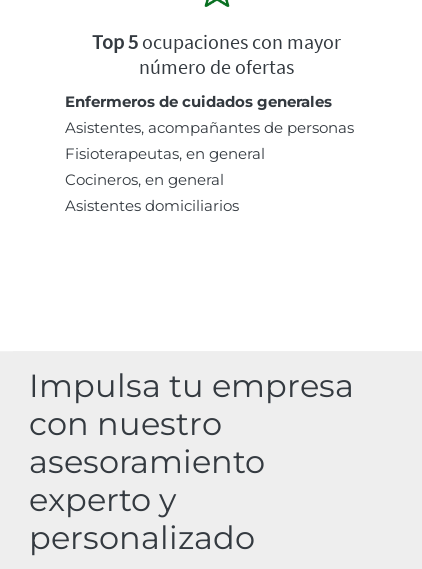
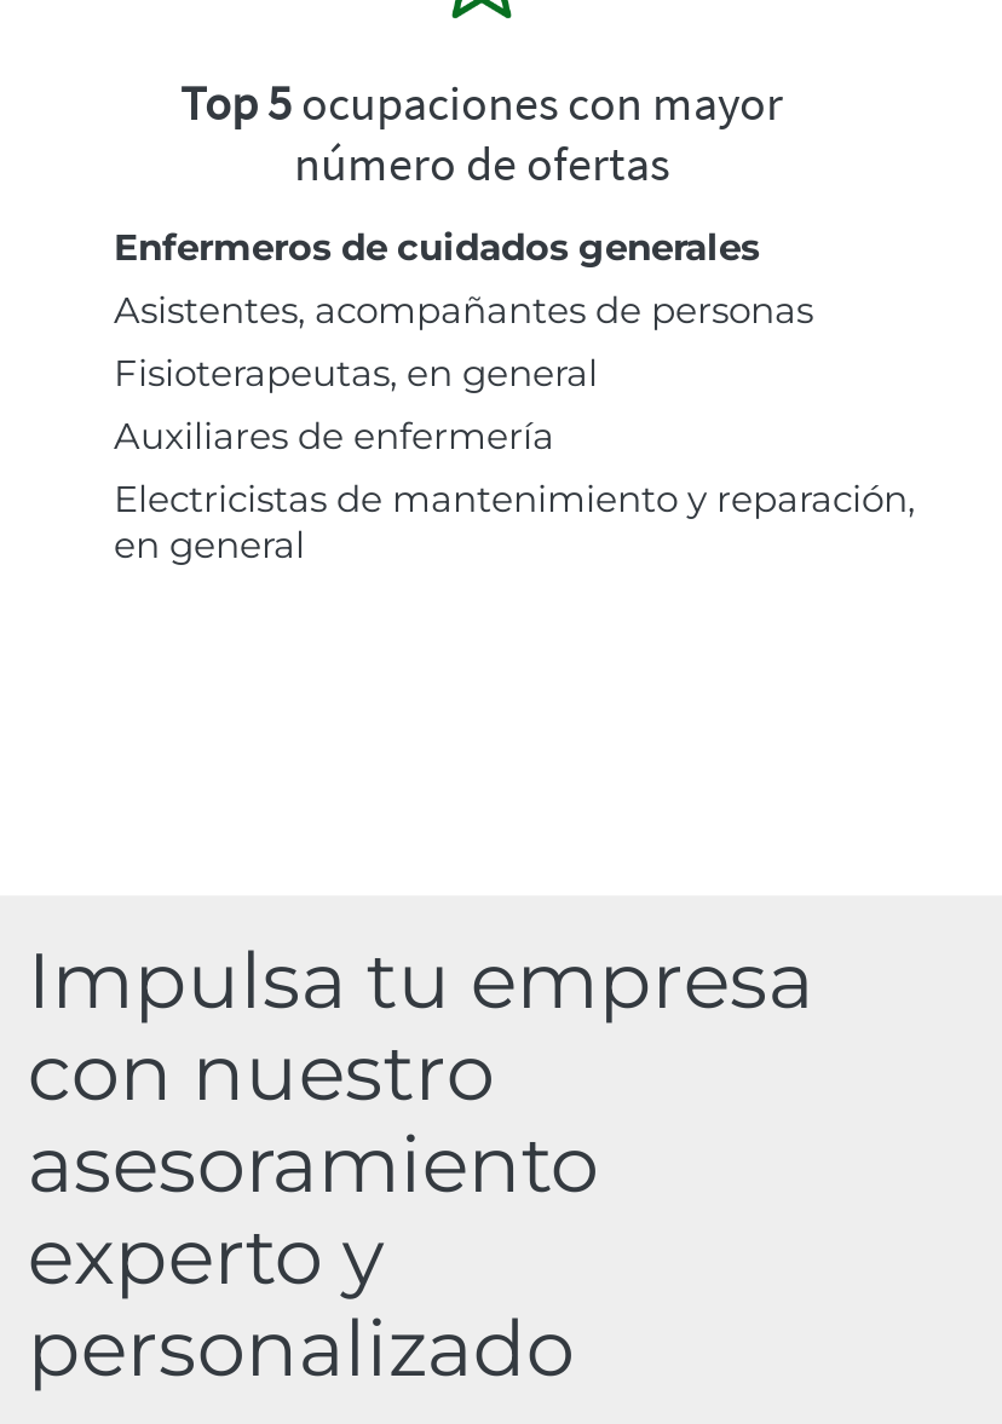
[65,170,239,215] Cocineros, en general | Asistentes domiciliarios -> [114,412,915,567] Auxiliares de enfermería | Electricistas de mantenimiento y reparación, | en general

